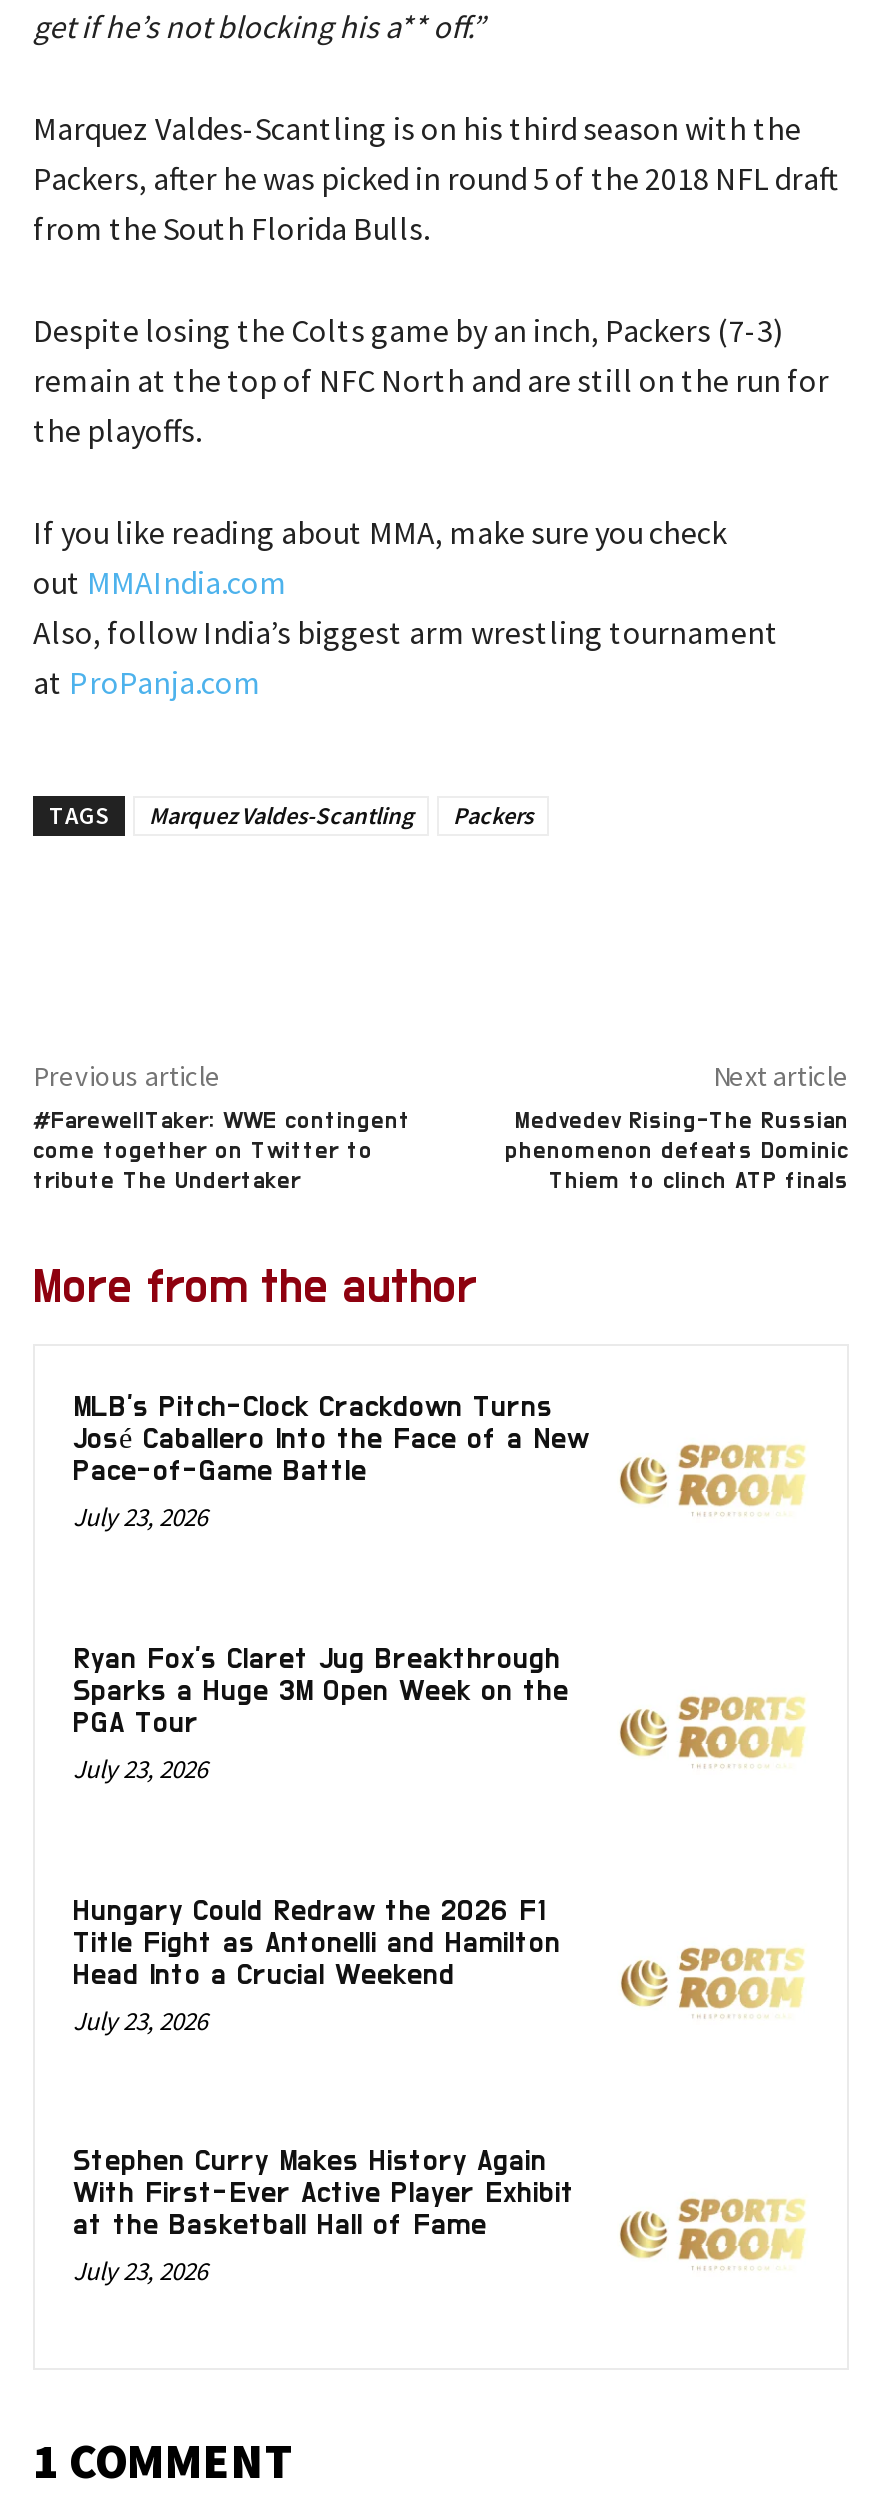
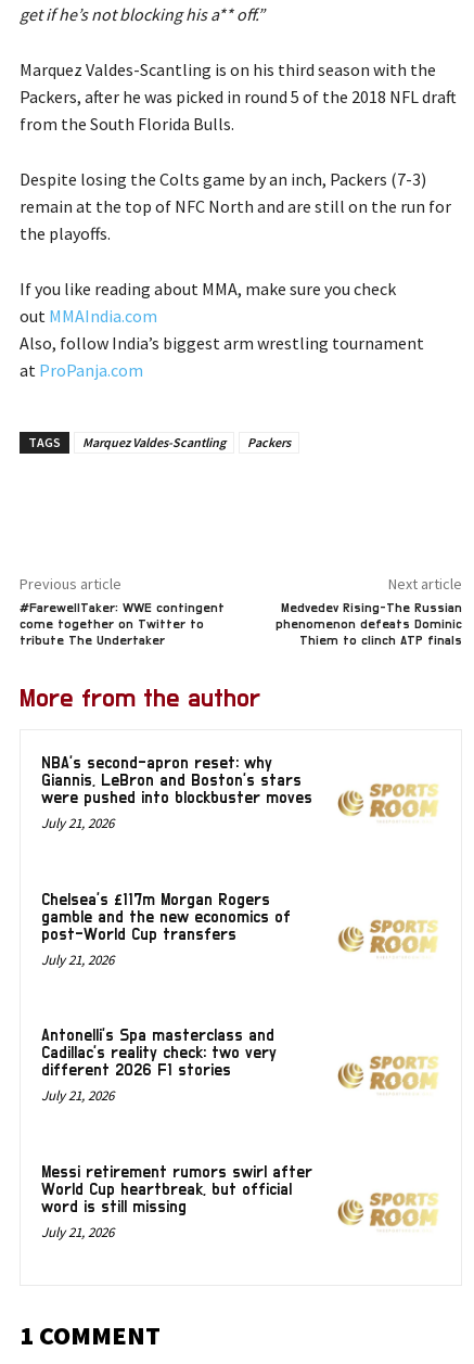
[73,1392,589,1534] MLB’s Pitch-Clock Crackdown Turns | José Caballero Into the Face of a New | Pace-of-Game Battle | July 23, 2026 -> [41,755,312,832] NBA’s second-apron reset: why | Giannis, LeBron and Boston’s stars | were pushed into blockbuster moves | July 21, 2026
[73,1644,569,1786] Ryan Fox’s Claret Jug Breakthrough | Sparks a Huge 3M Open Week on the | PGA Tour | July 23, 2026 -> [41,892,291,969] Chelsea’s £117m Morgan Rogers | gamble and the new economics of | post-World Cup transfers | July 21, 2026
[73,1895,561,2037] Hungary Could Redraw the 2026 F1 | Title Fight as Antonelli and Hamilton | Head Into a Crucial Weekend | July 23, 2026 -> [41,1028,277,1105] Antonelli’s Spa masterclass and | Cadillac’s reality check: two very | different 2026 F1 stories | July 21, 2026
[73,2146,575,2288] Stephen Curry Makes History Again | With First-Ever Active Player Exhibit | at the Basketball Hall of Fame | July 23, 2026 -> [41,1164,312,1241] Messi retirement rumors swirl after | World Cup heartbreak, but official | word is still missing | July 21, 2026

